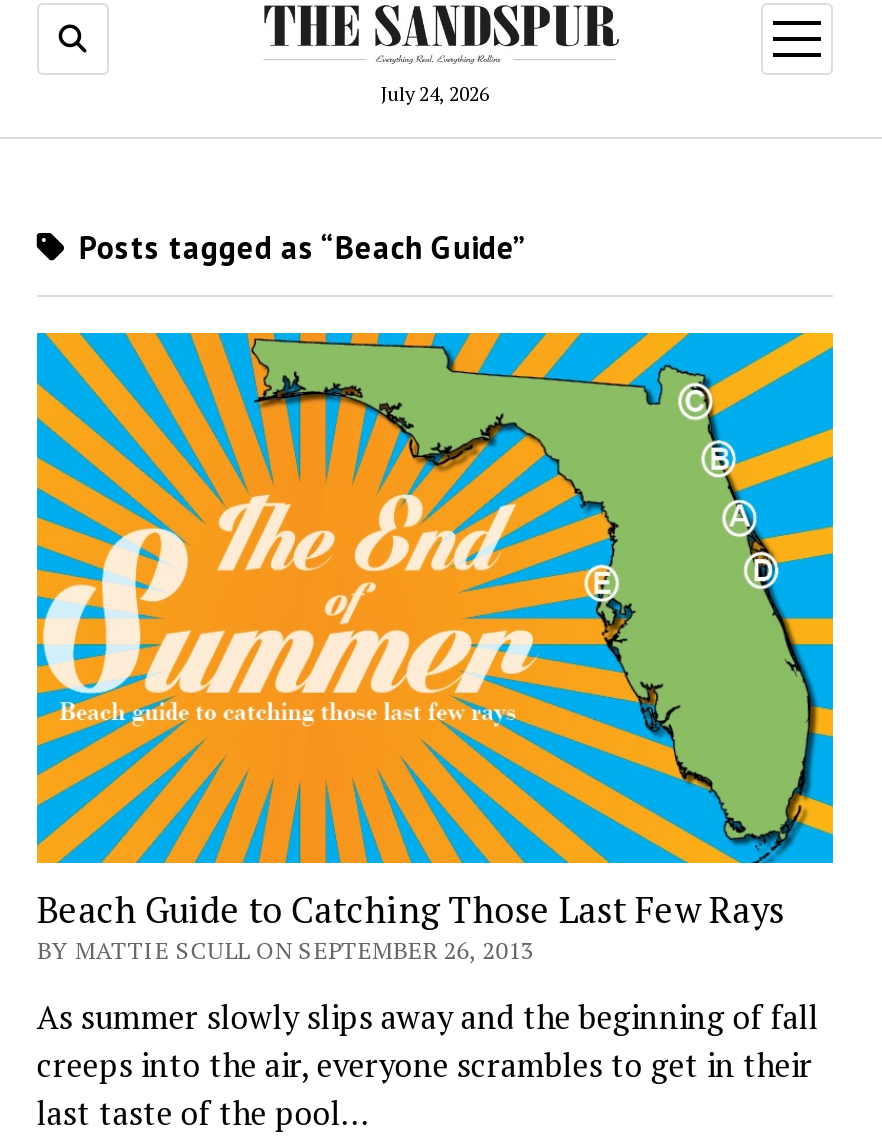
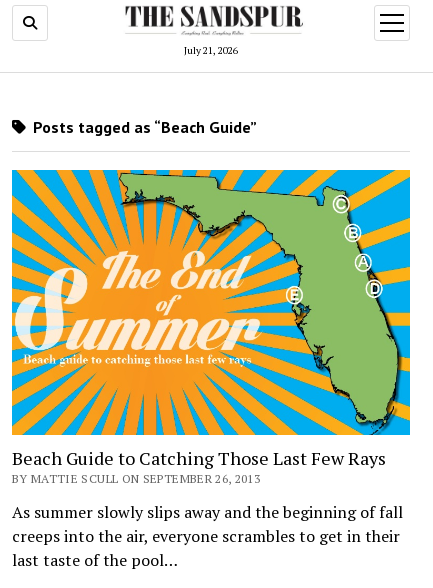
[381,80,489,106] July 24, 2026 -> [184,44,238,57] July 21, 2026

